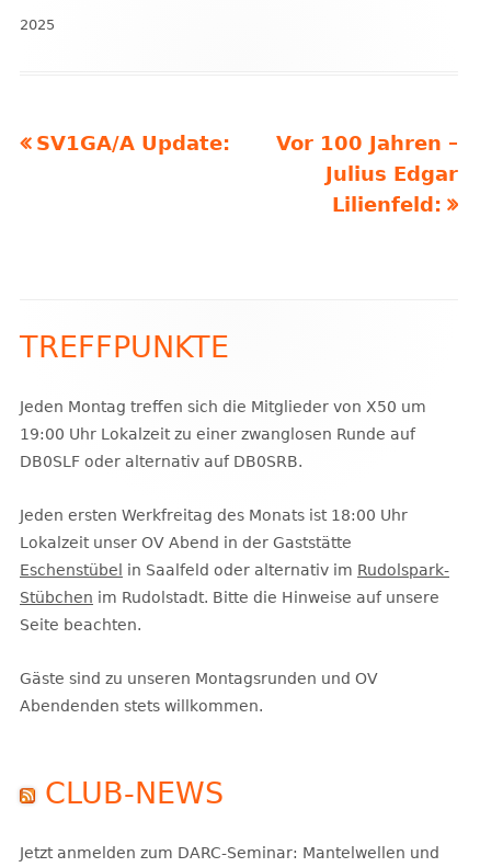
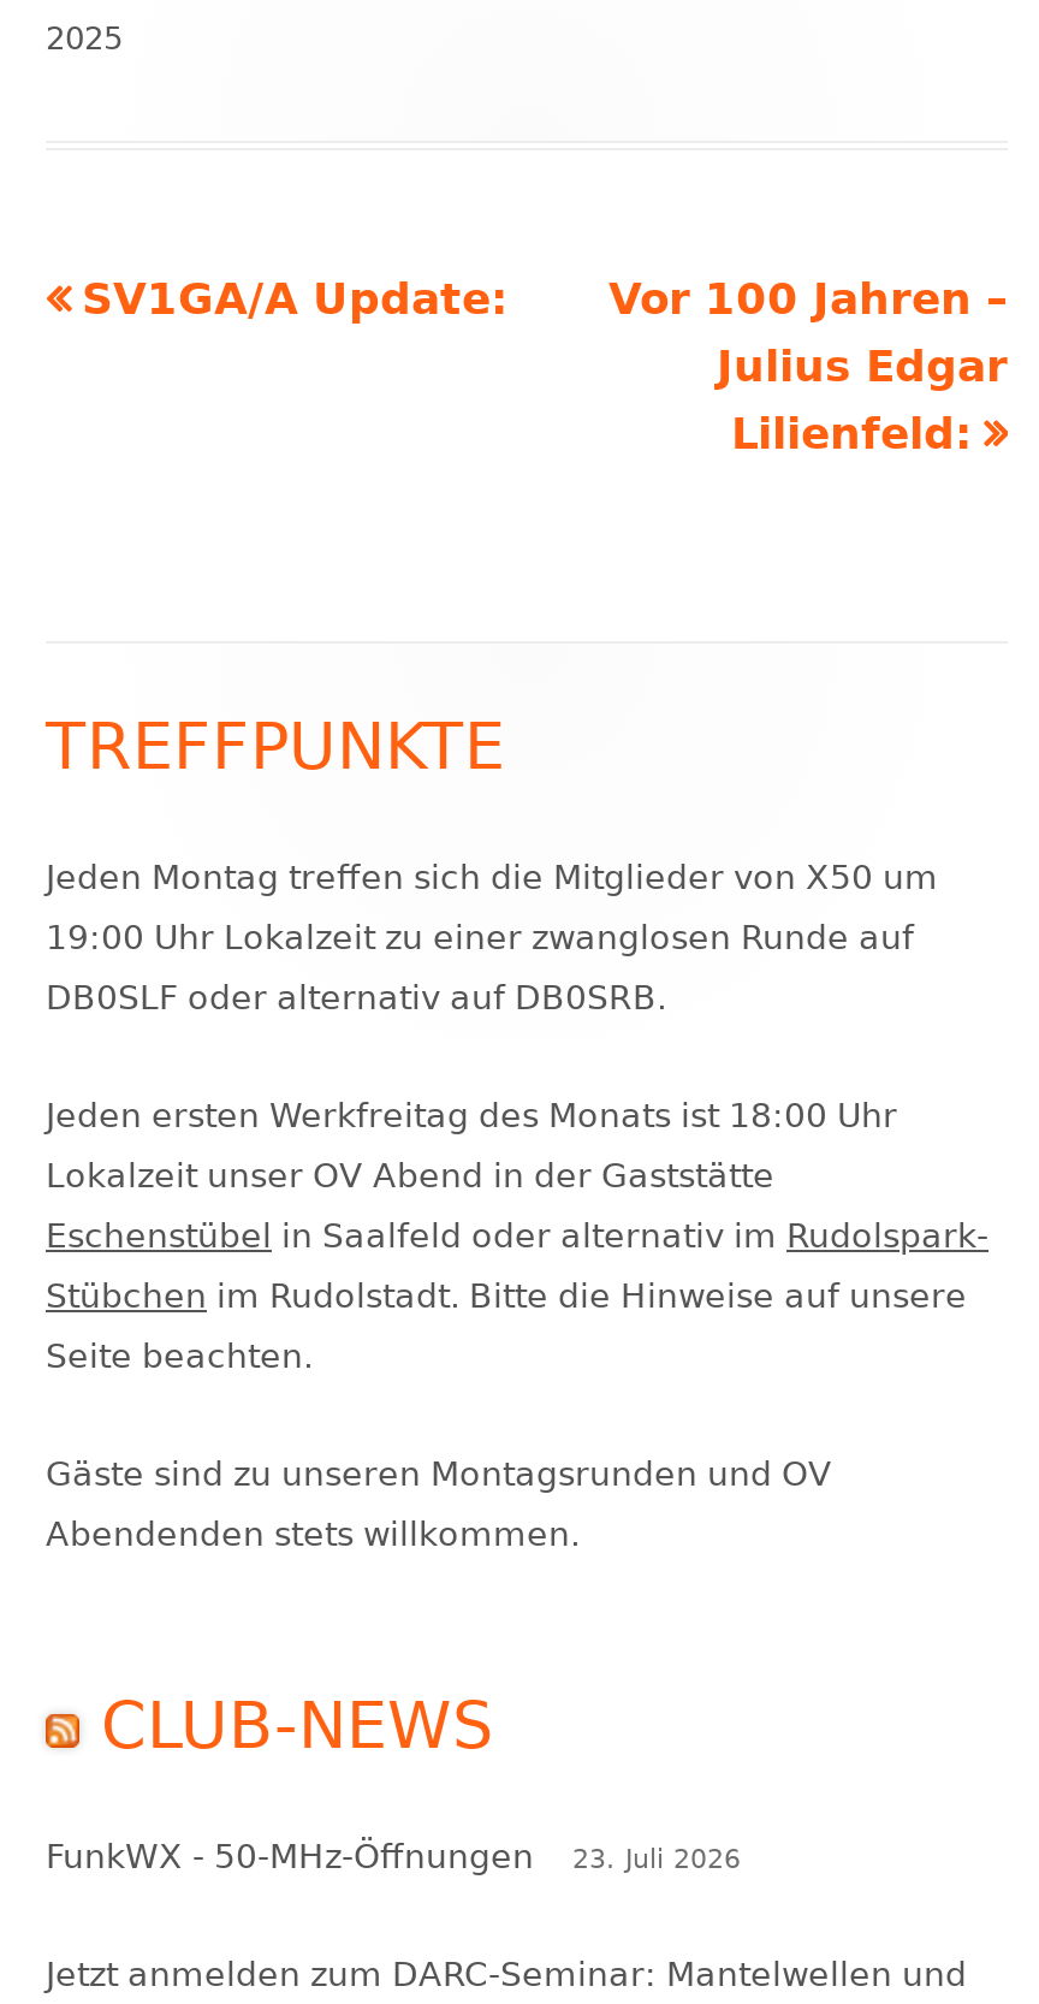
none -> [46,1838,741,1876] FunkWX - 50-MHz-Öffnungen | 23. Juli 2026

